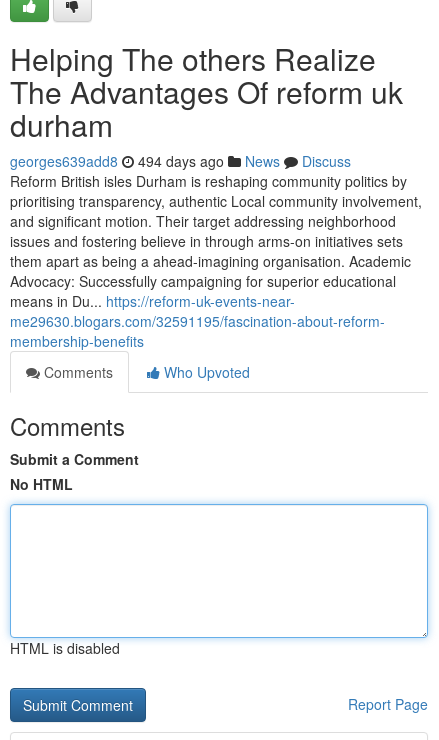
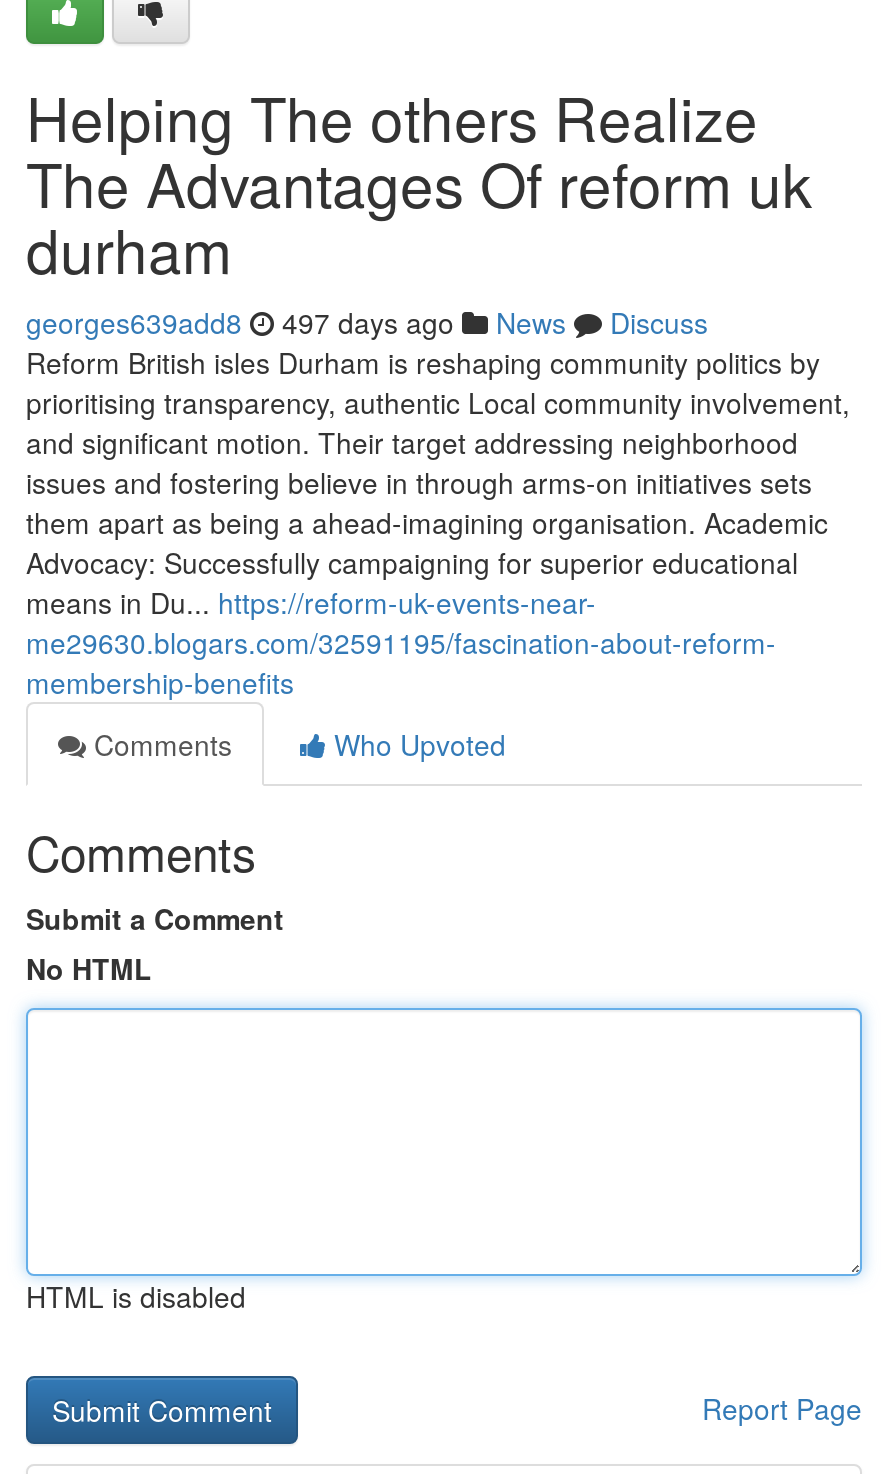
[10,151,351,171] georges639add8 494 days ago News Discuss -> [26,302,708,342] georges639add8 497 days ago News Discuss

